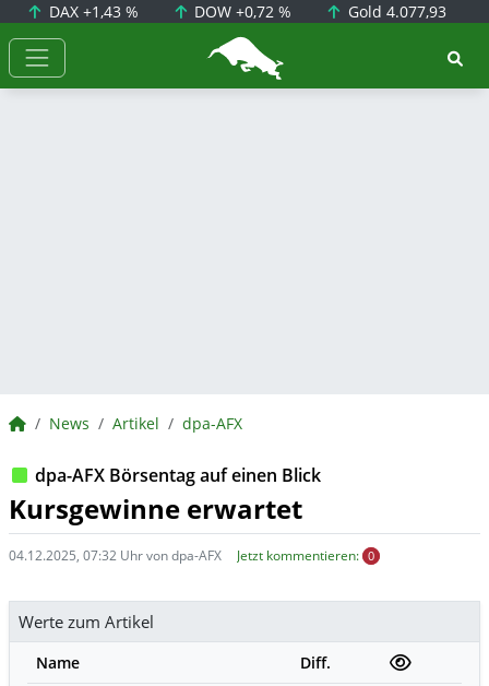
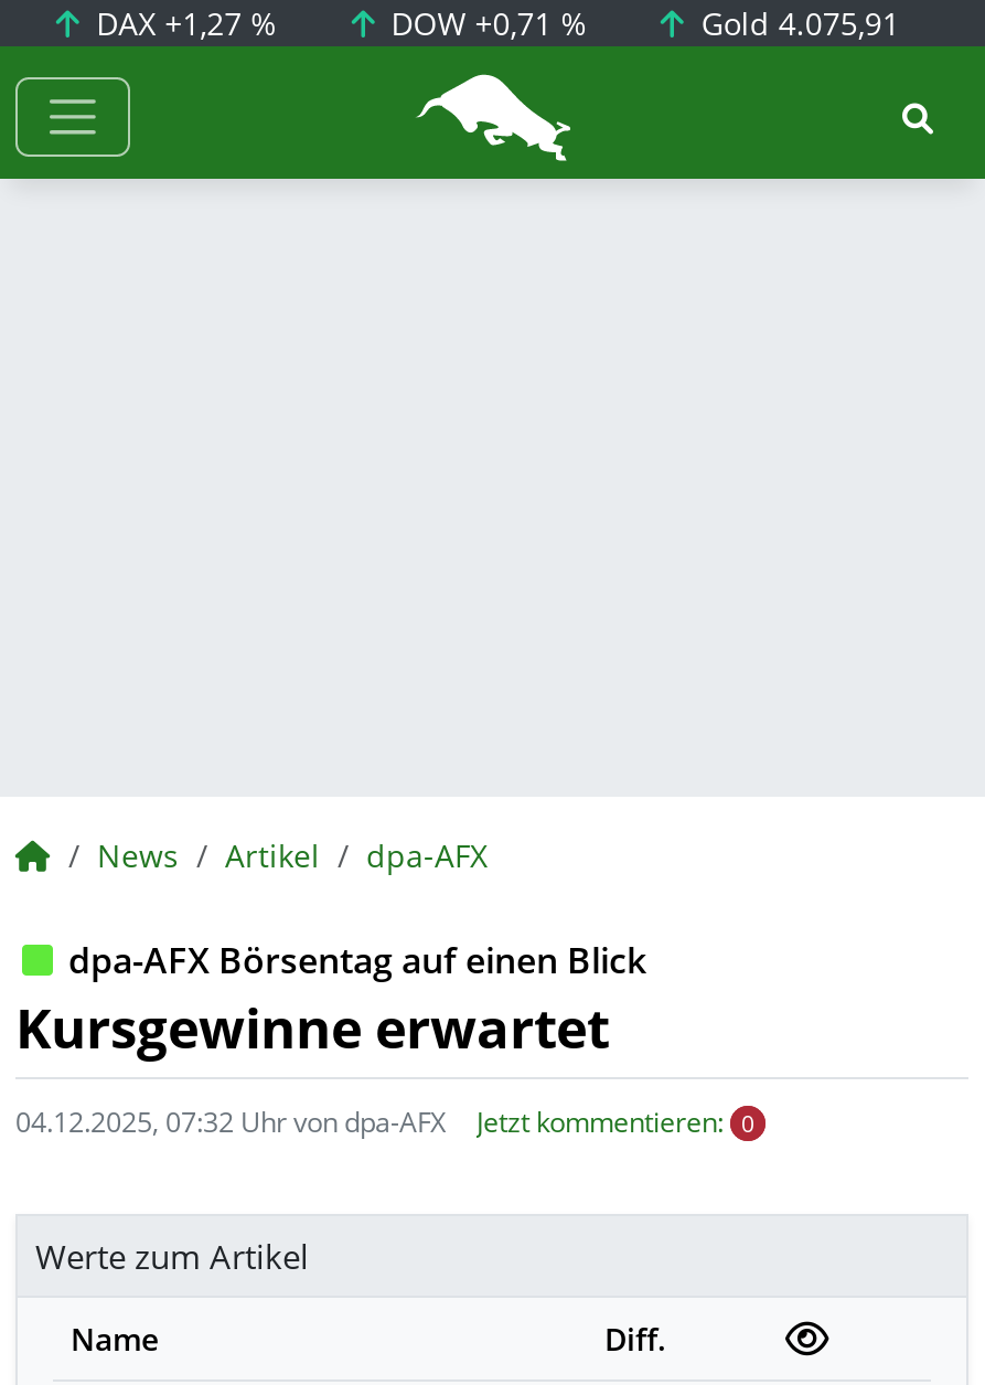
[44,1,138,22] DAX +1,43 % -> [87,2,277,44] DAX +1,27 %
[190,1,292,22] DOW +0,72 % -> [382,2,587,44] DOW +0,71 %
[344,1,446,22] Gold 4.077,93 -> [692,2,900,44] Gold 4.075,91

